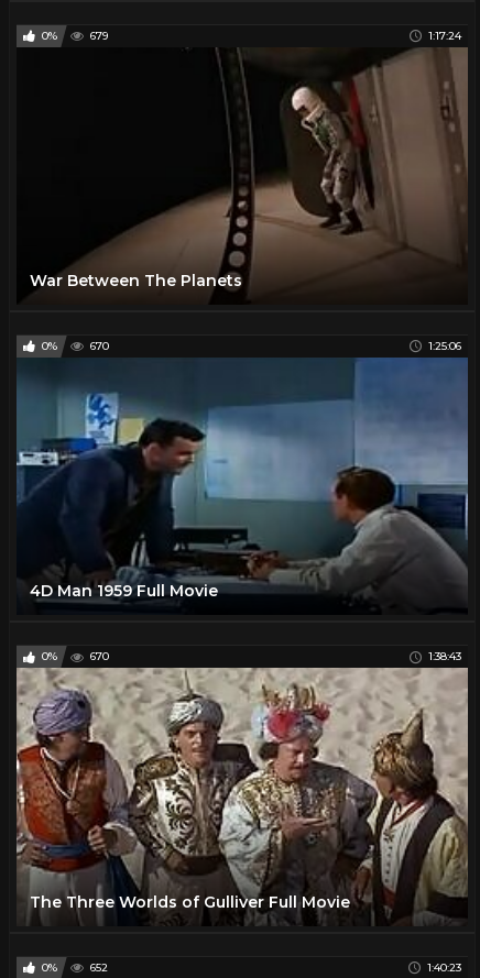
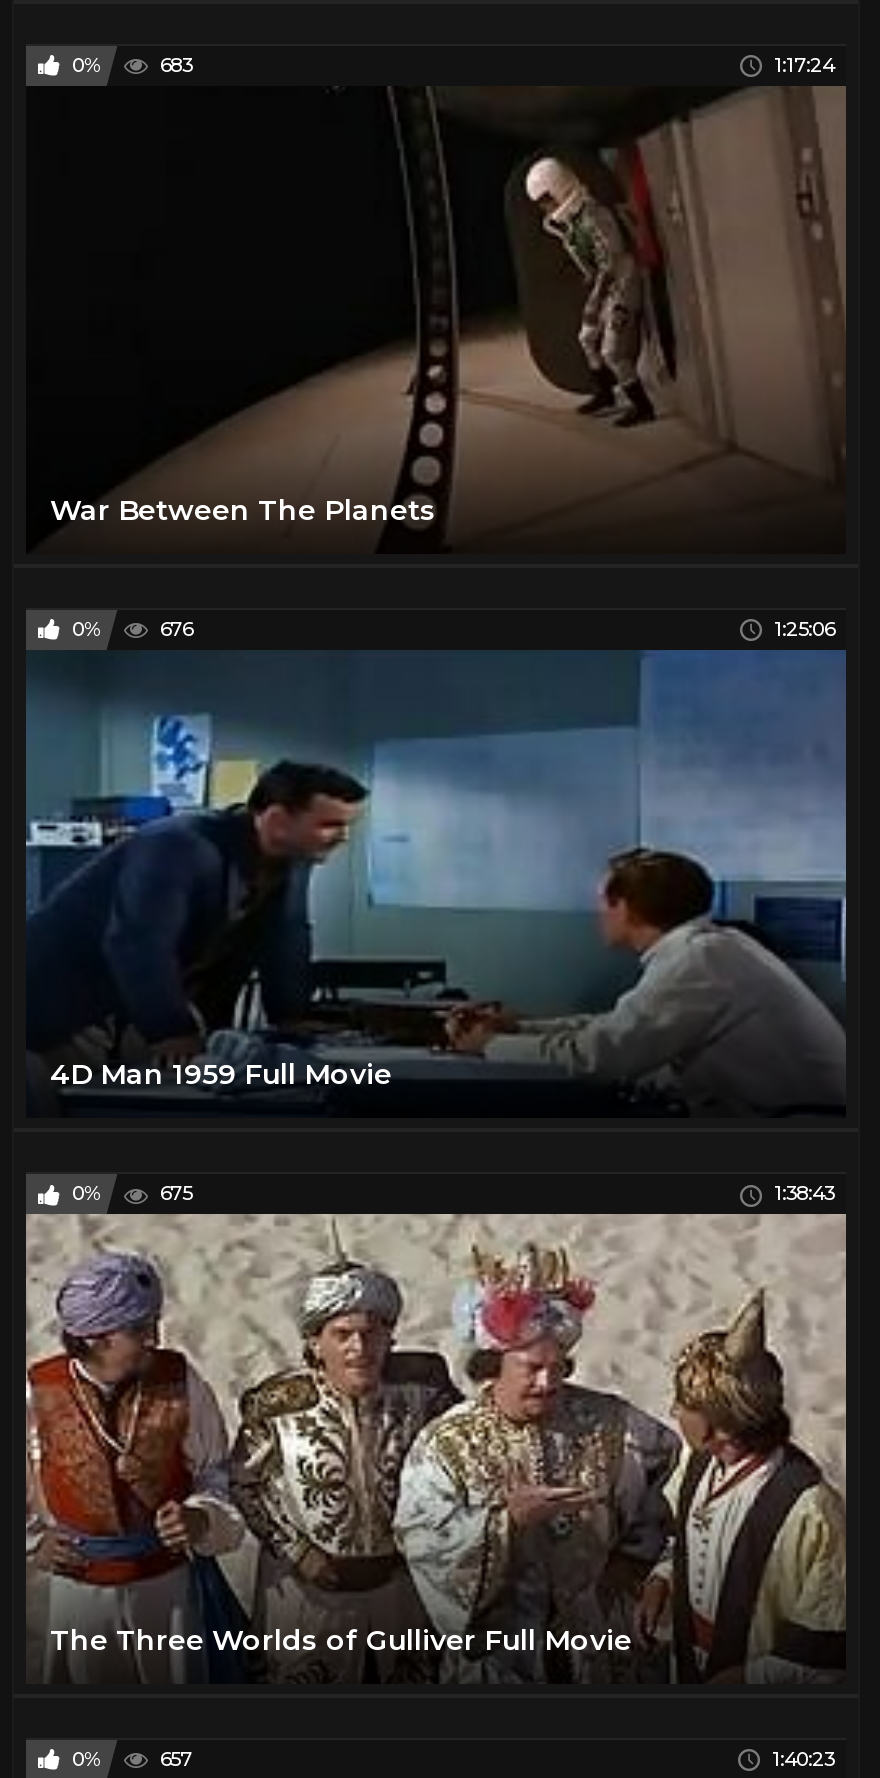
[90,28,108,43] 679 -> [160,52,192,78] 683
[90,339,109,353] 670 -> [160,616,192,642] 676
[90,650,109,664] 670 -> [160,1181,192,1207] 675
[90,960,108,974] 652 -> [160,1745,192,1771] 657

